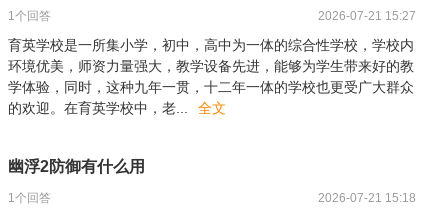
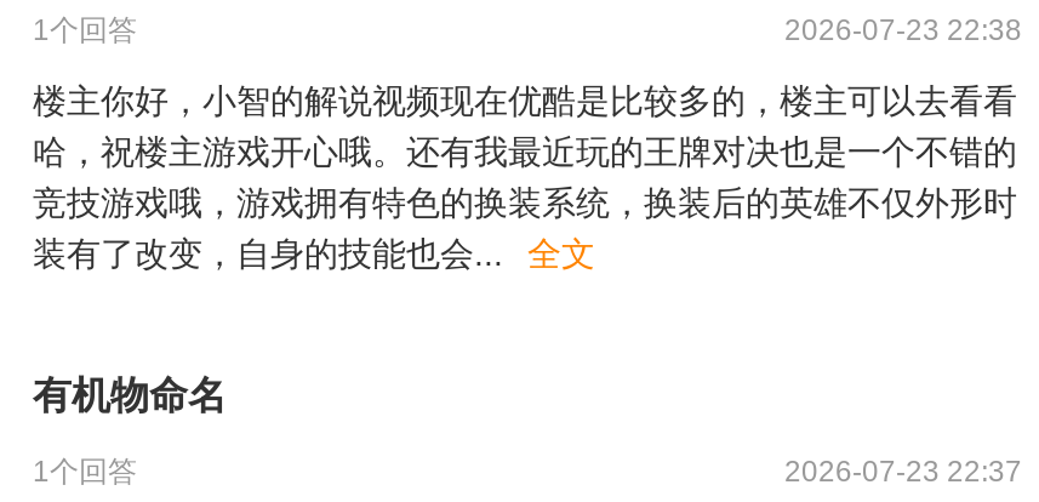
[318,9,416,23] 2026-07-21 15:27 -> [784,13,1022,47] 2026-07-23 22:38
[8,37,414,116] 育英学校是一所集小学，初中，高中为一体的综合性学校，学校内 | 环境优美，师资力量强大，教学设备先进，能够为学生带来好的教 | 学体验，同时，这种九年一贯，十二年一体的学校也更受广大群众 | 的欢迎。在育英学校中，老... -> [33,81,1017,273] 楼主你好，小智的解说视频现在优酷是比较多的，楼主可以去看看 | 哈，祝楼主游戏开心哦。还有我最近玩的王牌对决也是一个不错的 | 竞技游戏哦，游戏拥有特色的换装系统，换装后的英雄不仅外形时 | 装有了改变，自身的技能也会...
[8,158,145,175] 幽浮2防御有什么用 -> [33,375,227,416] 有机物命名
[318,191,416,205] 2026-07-21 15:18 -> [784,455,1022,489] 2026-07-23 22:37

